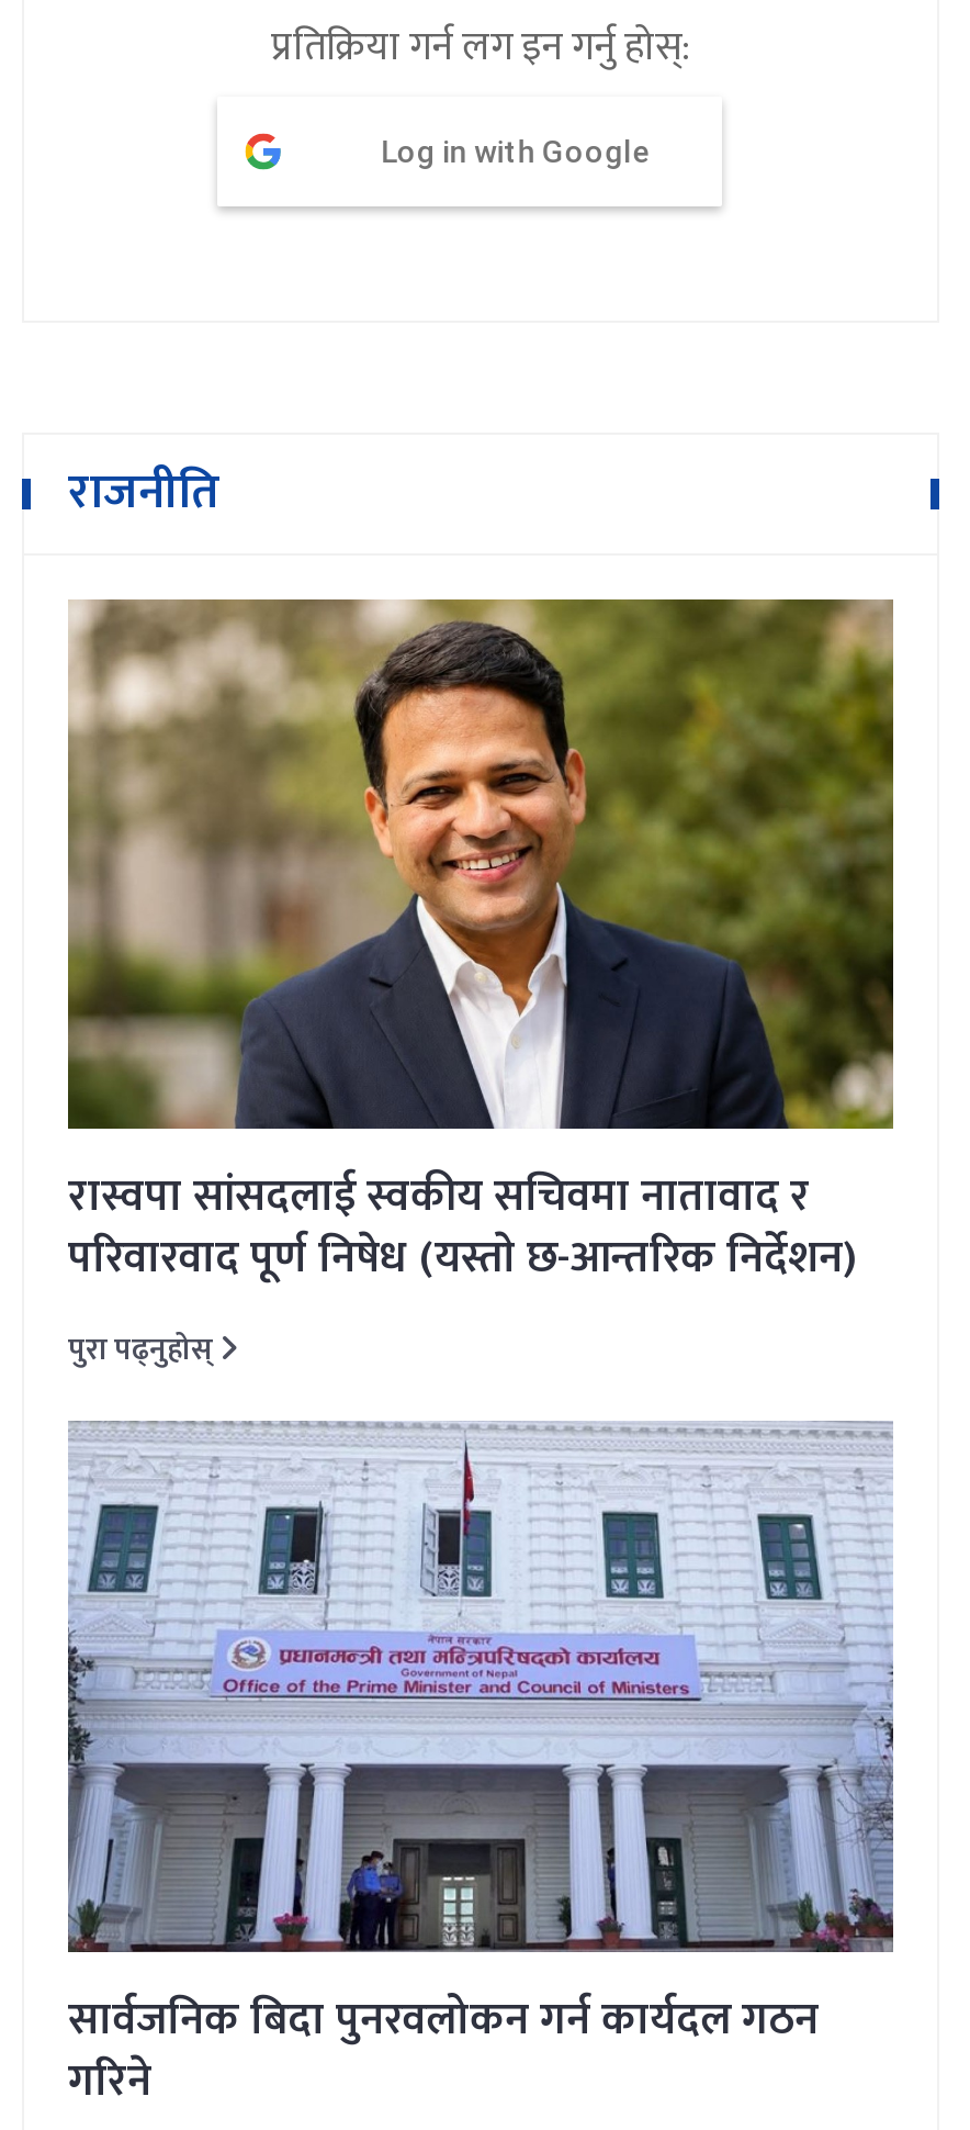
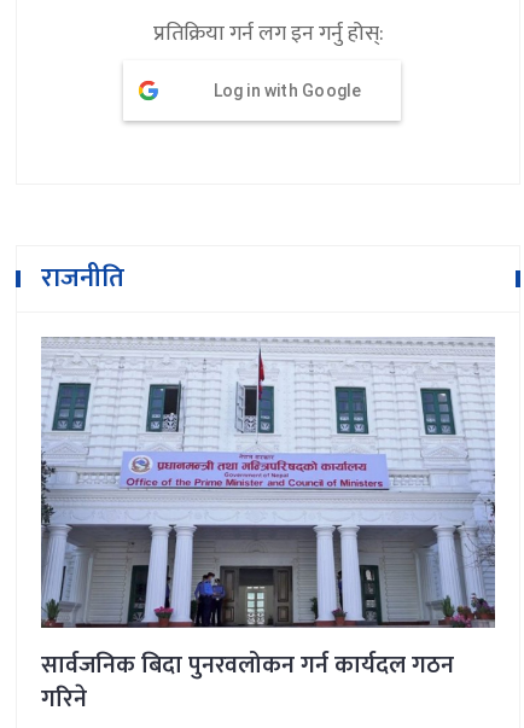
[66,597,895,1375] [image] | रास्वपा सांसदलाई स्वकीय सचिवमा नातावाद र | परिवारवाद पूर्ण निषेध (यस्ताे छ-आन्तरिक निर्देशन) | पुरा पढ्नुहोस् -> none

